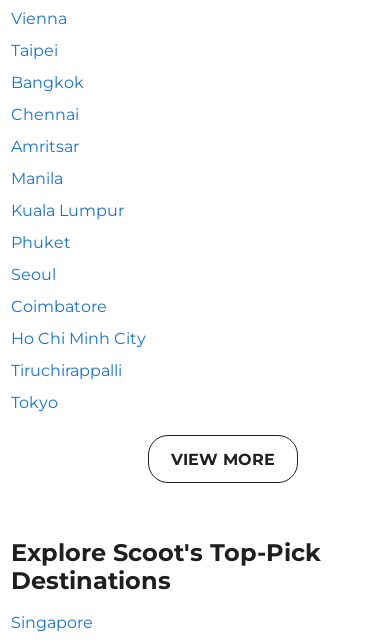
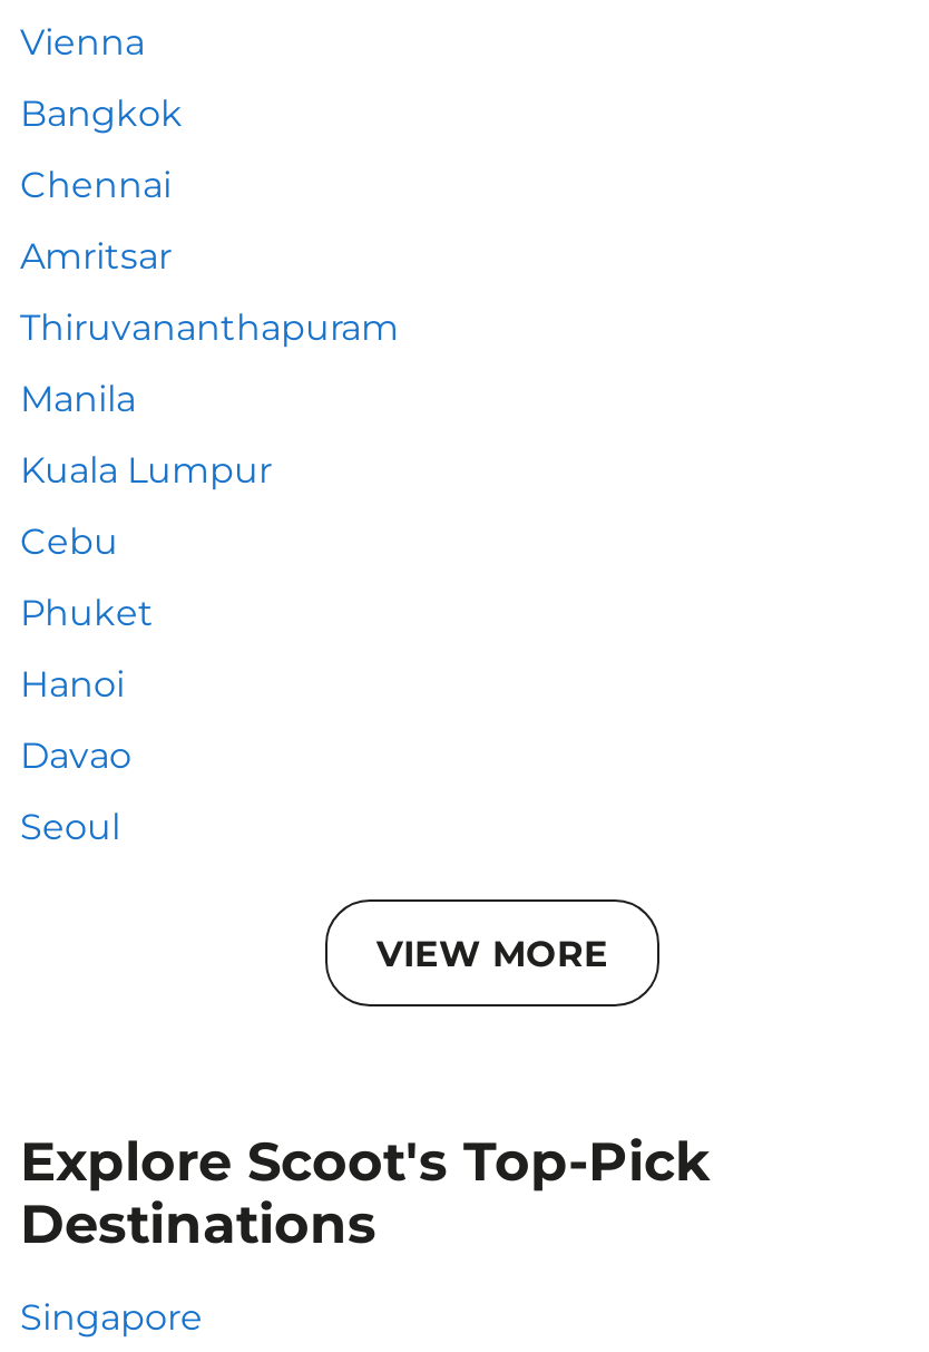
[11,41,58,60] Taipei -> none
none -> [20,307,399,349] Thiruvananthapuram
none -> [20,521,118,563] Cebu
moved [11,233,71,252] -> [20,592,154,634]: Phuket
none -> [20,663,131,777] Hanoi | Davao
moved [11,265,56,284] -> [20,806,120,848]: Seoul
[11,297,146,412] Coimbatore | Ho Chi Minh City | Tiruchirappalli | Tokyo -> none

